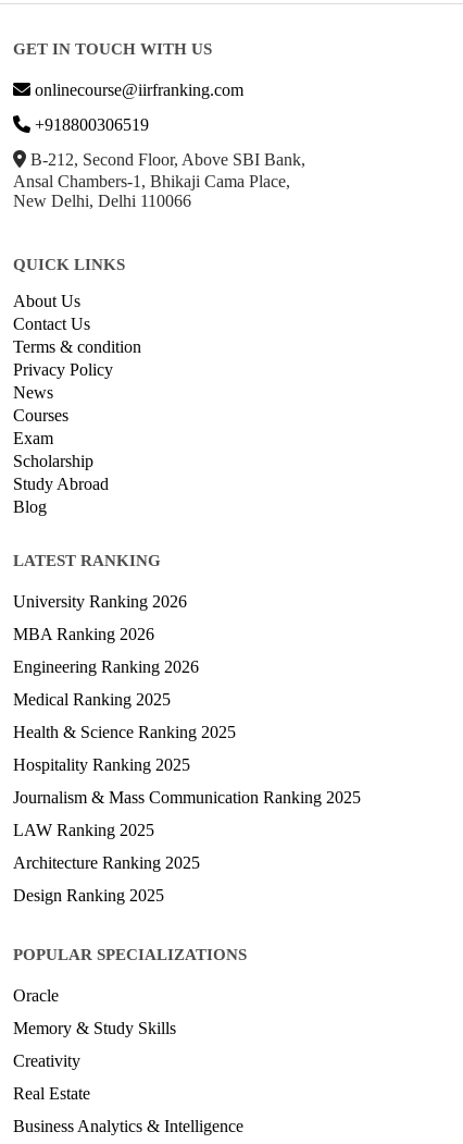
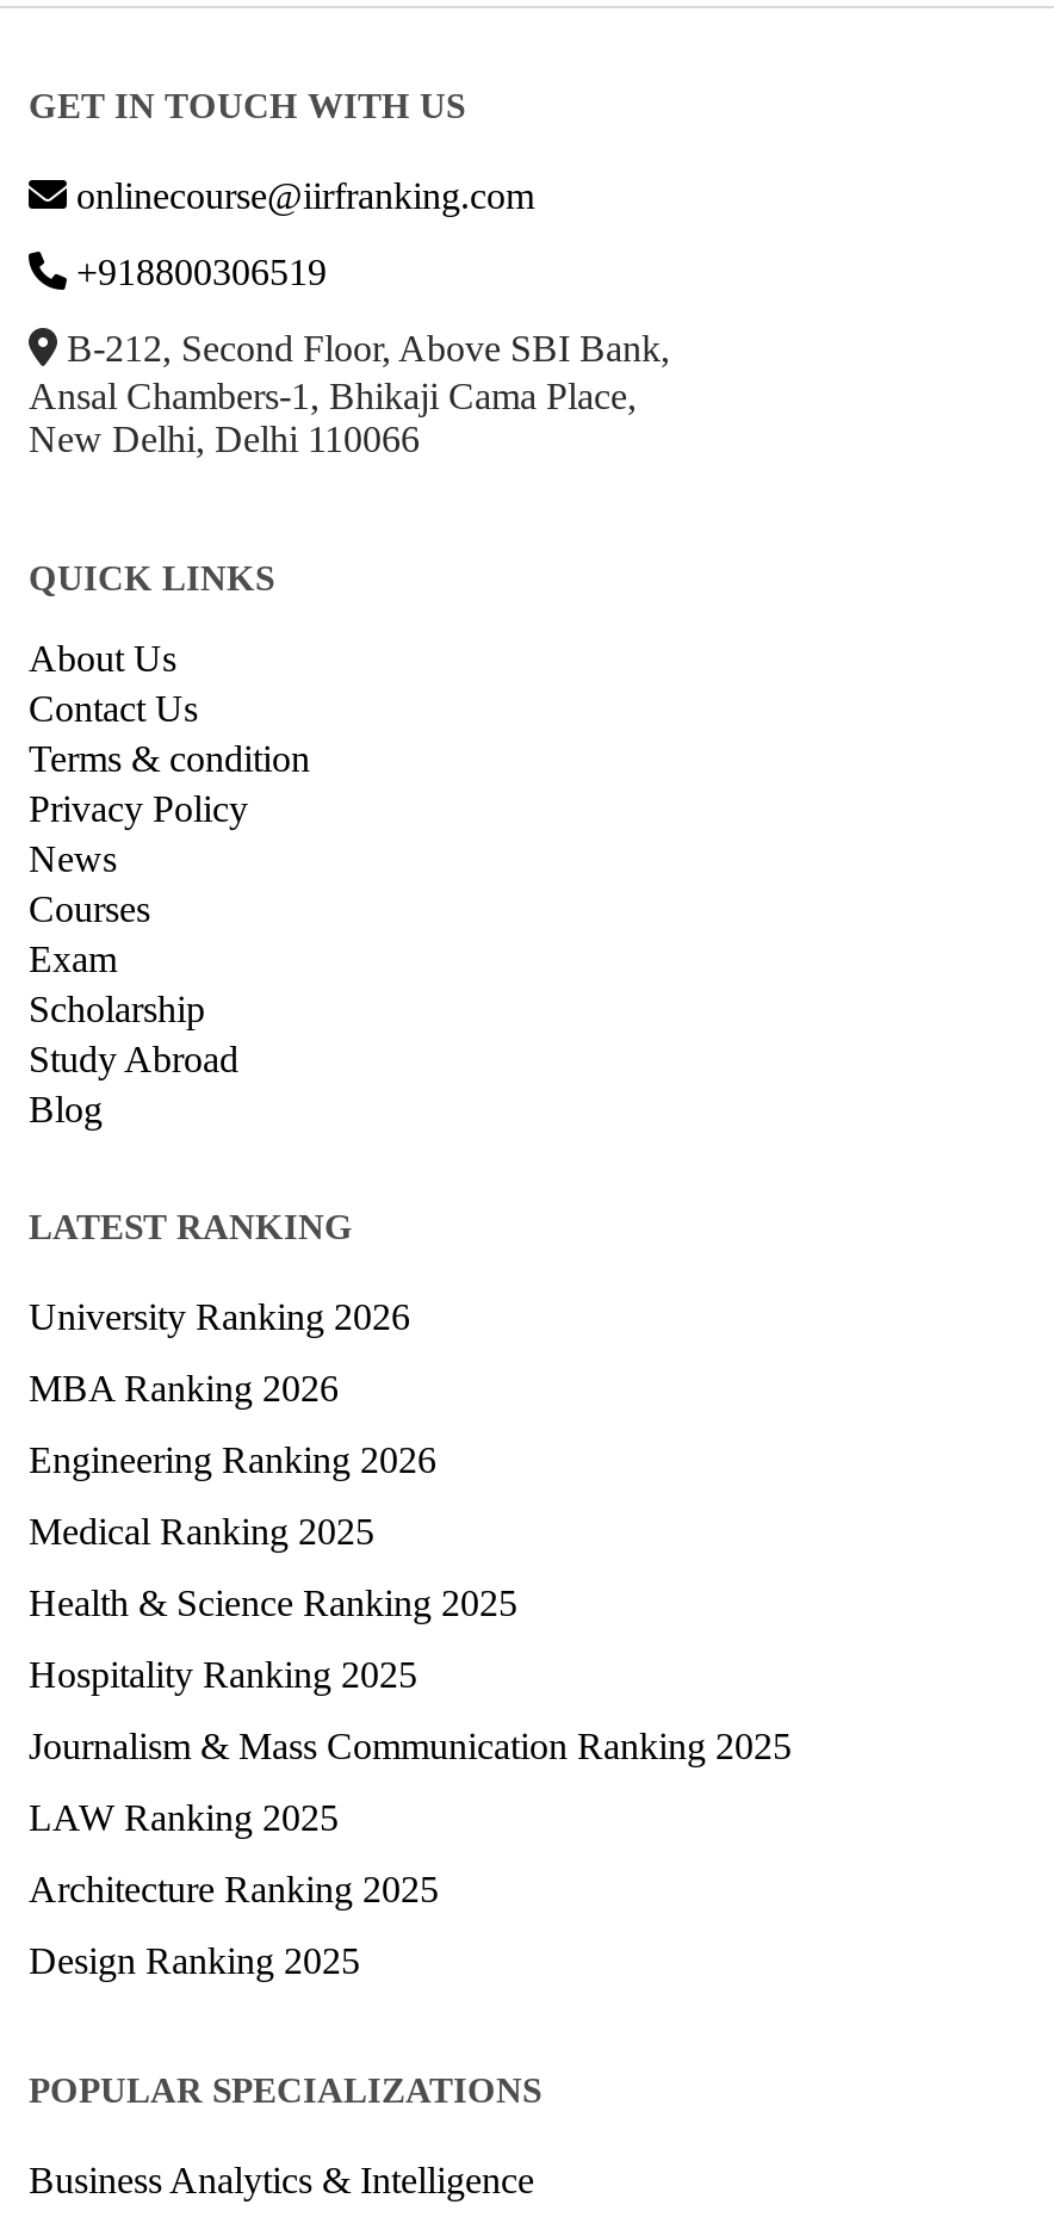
[13,986,176,1102] Oracle | Memory & Study Skills | Creativity | Real Estate -> none

